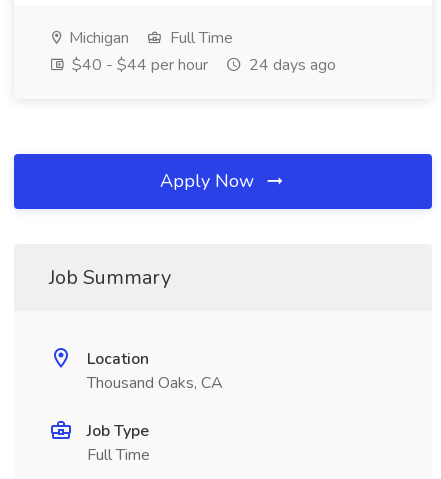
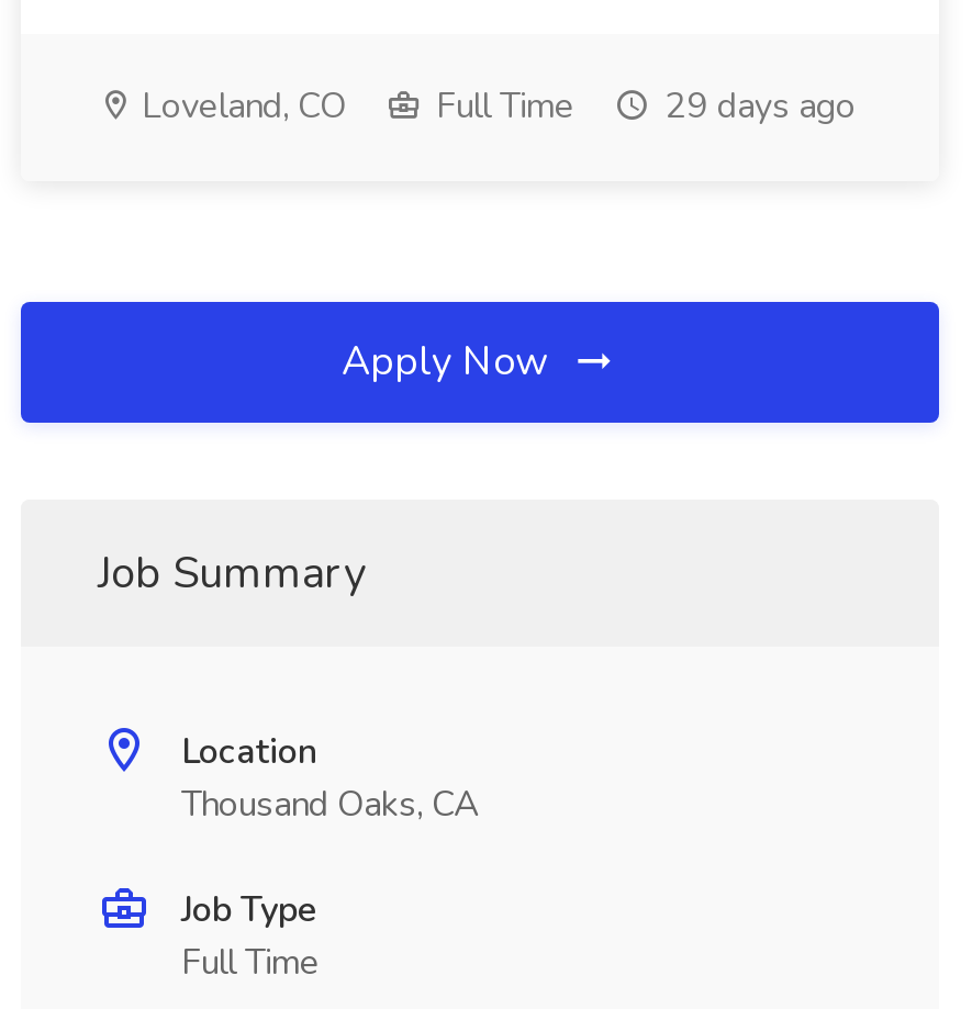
[65,27,129,49] Michigan -> [133,82,346,131] Loveland, CO
[68,54,336,76] $40 - $44 per hour | 24 days ago -> [656,82,856,131] 29 days ago

